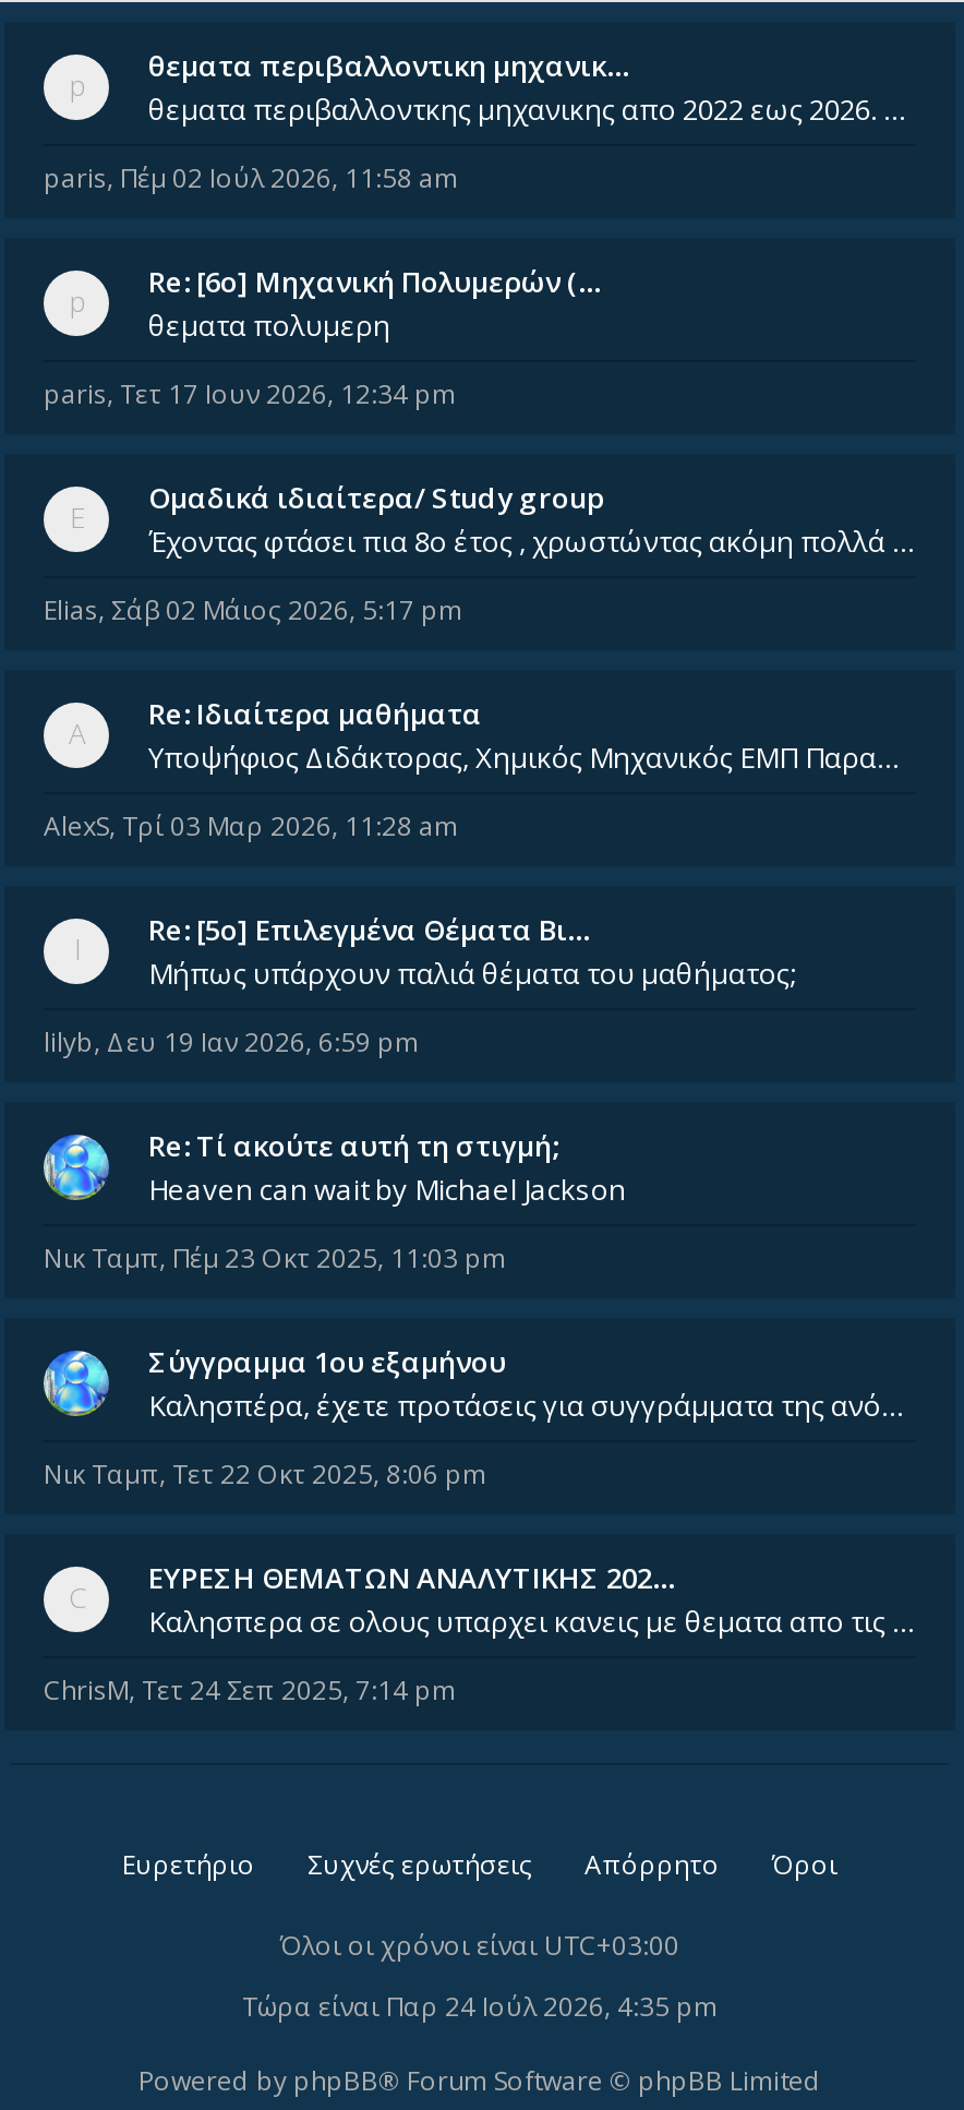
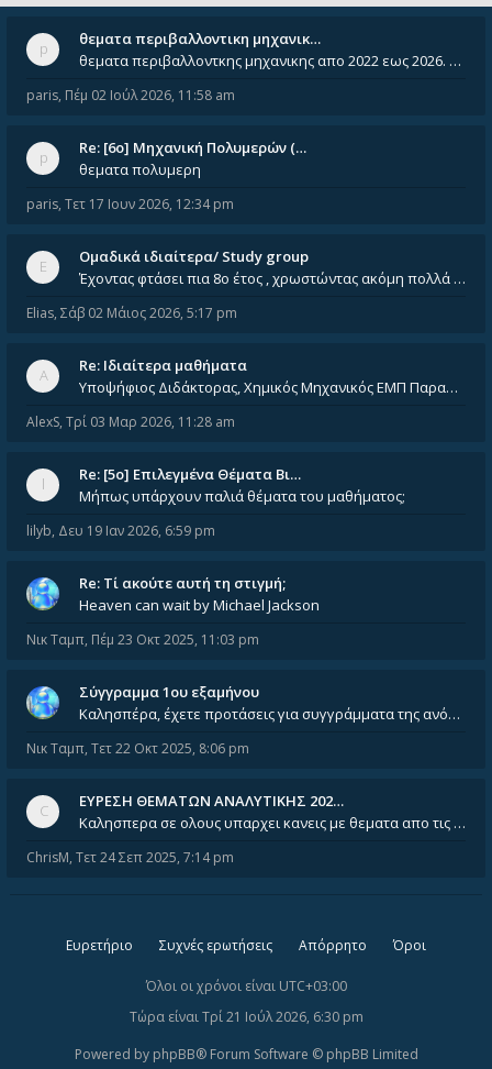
[242,1988,718,2025] Τώρα είναι Παρ 24 Ιούλ 2026, 4:35 pm -> [129,1007,363,1026] Τώρα είναι Τρί 21 Ιούλ 2026, 6:30 pm

